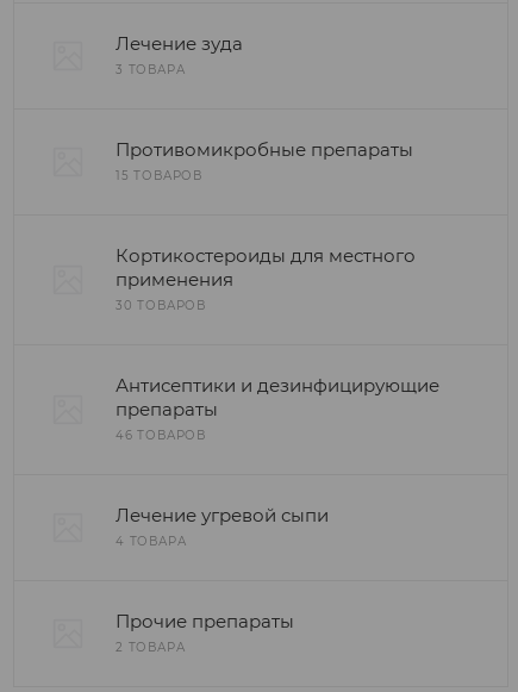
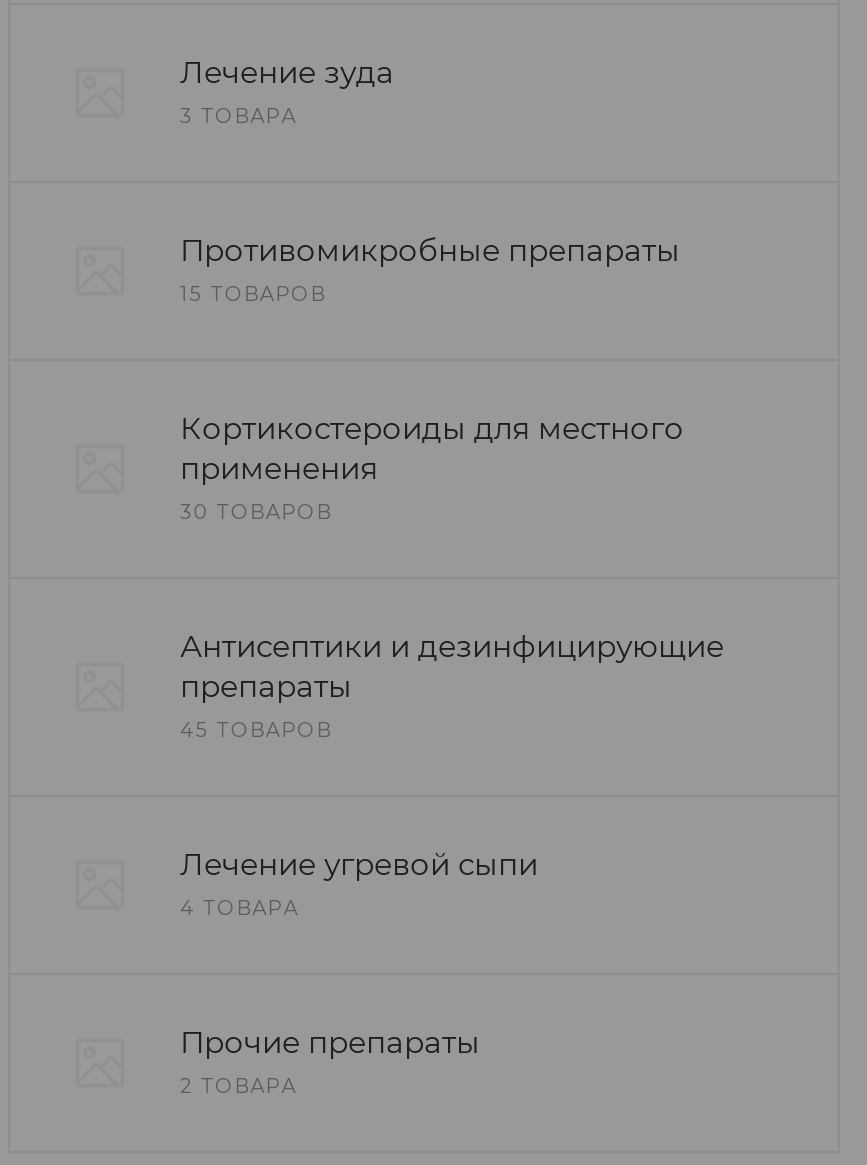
[116,428,206,443] 46 ТОВАРОВ -> [180,717,332,743] 45 ТОВАРОВ

